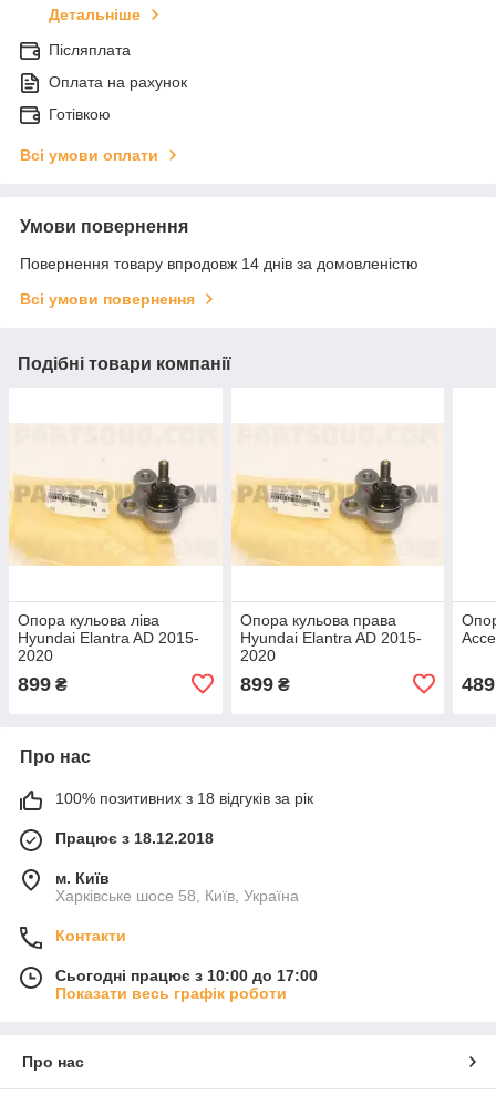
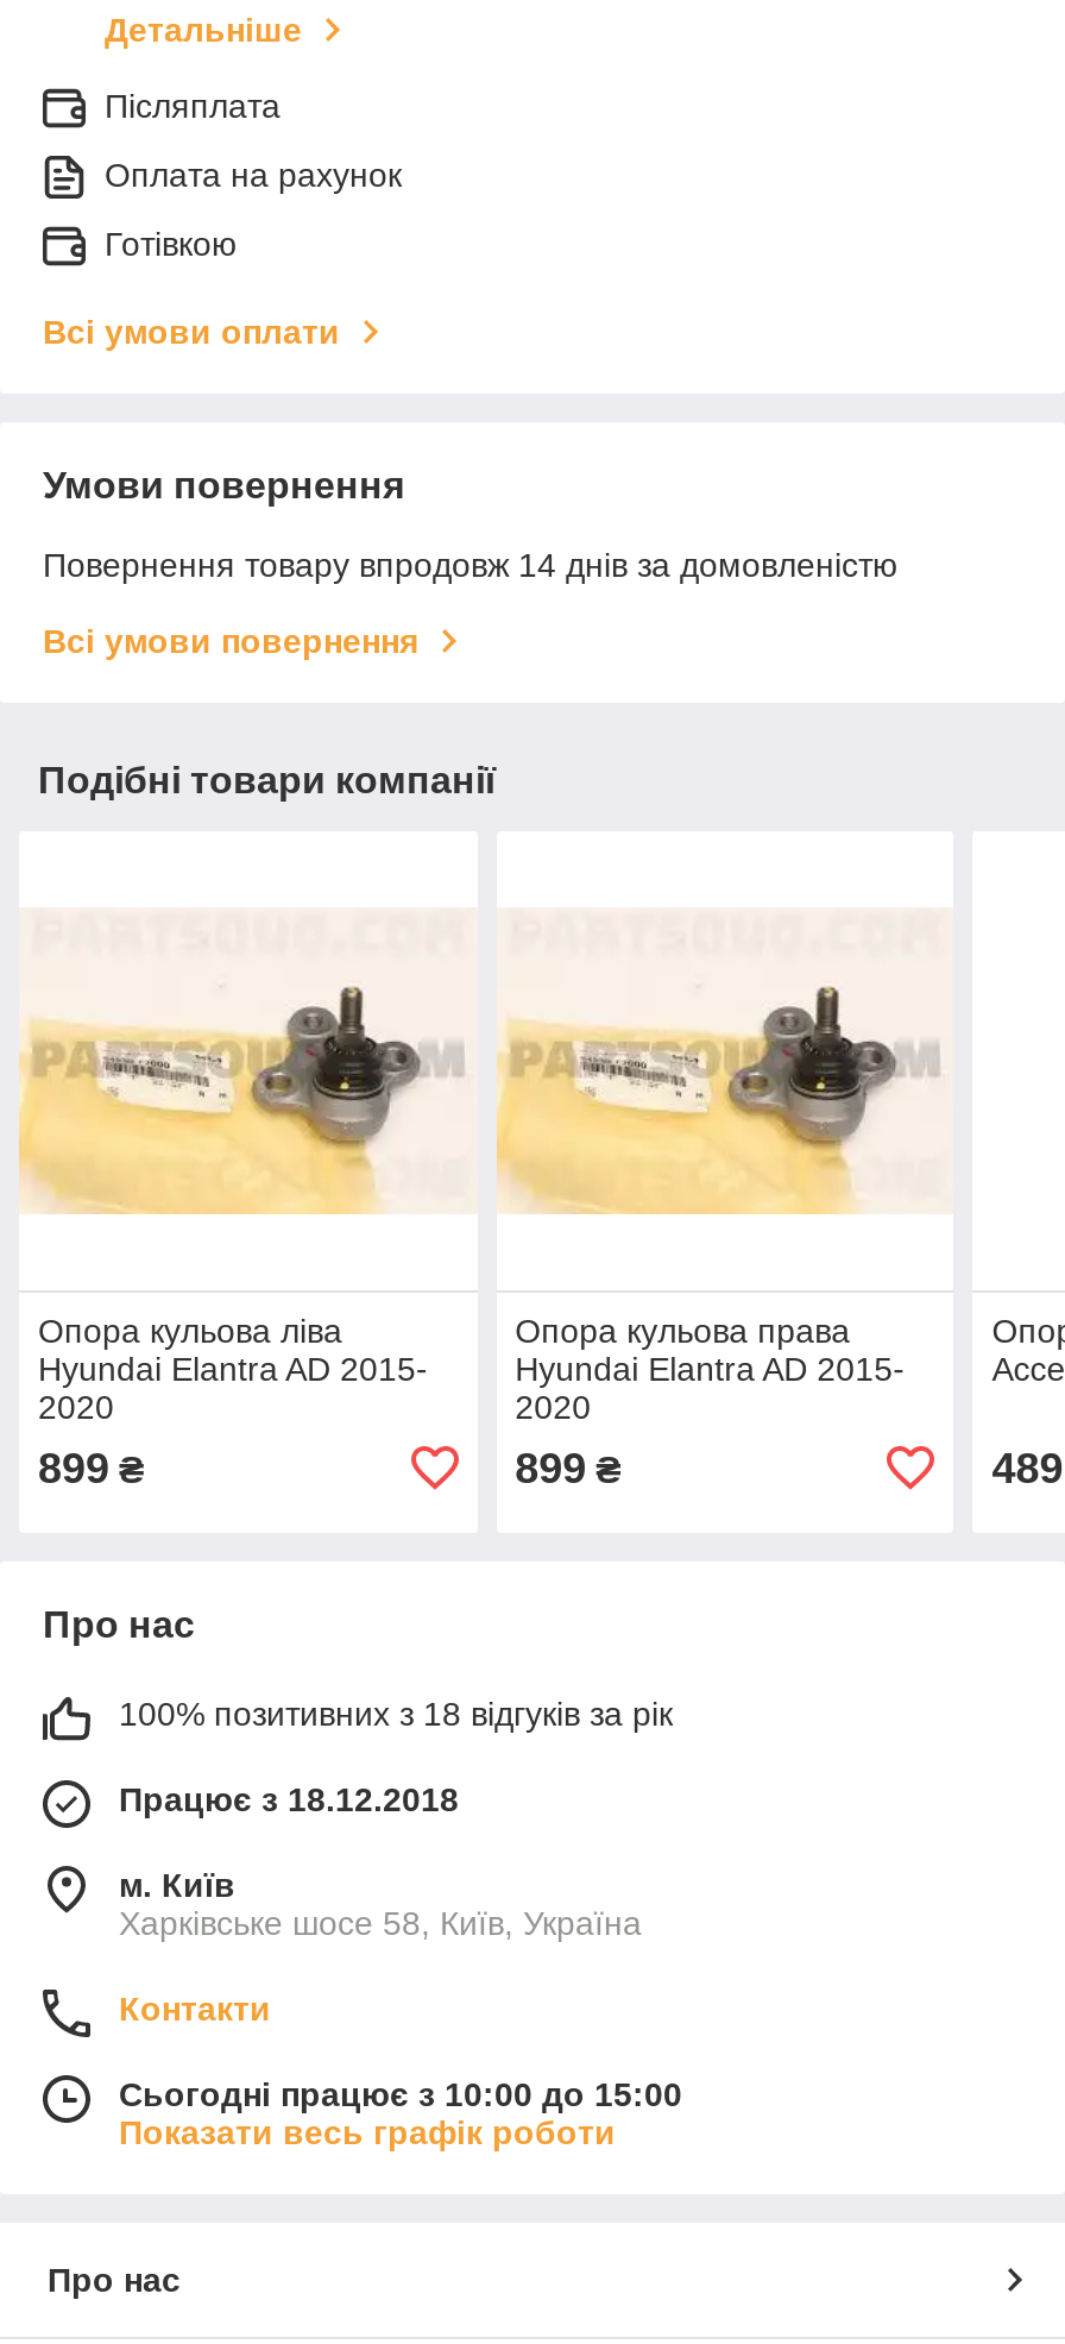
[55,966,318,984] Сьогодні працює з 10:00 до 17:00 -> [119,2075,682,2113] Сьогодні працює з 10:00 до 15:00

